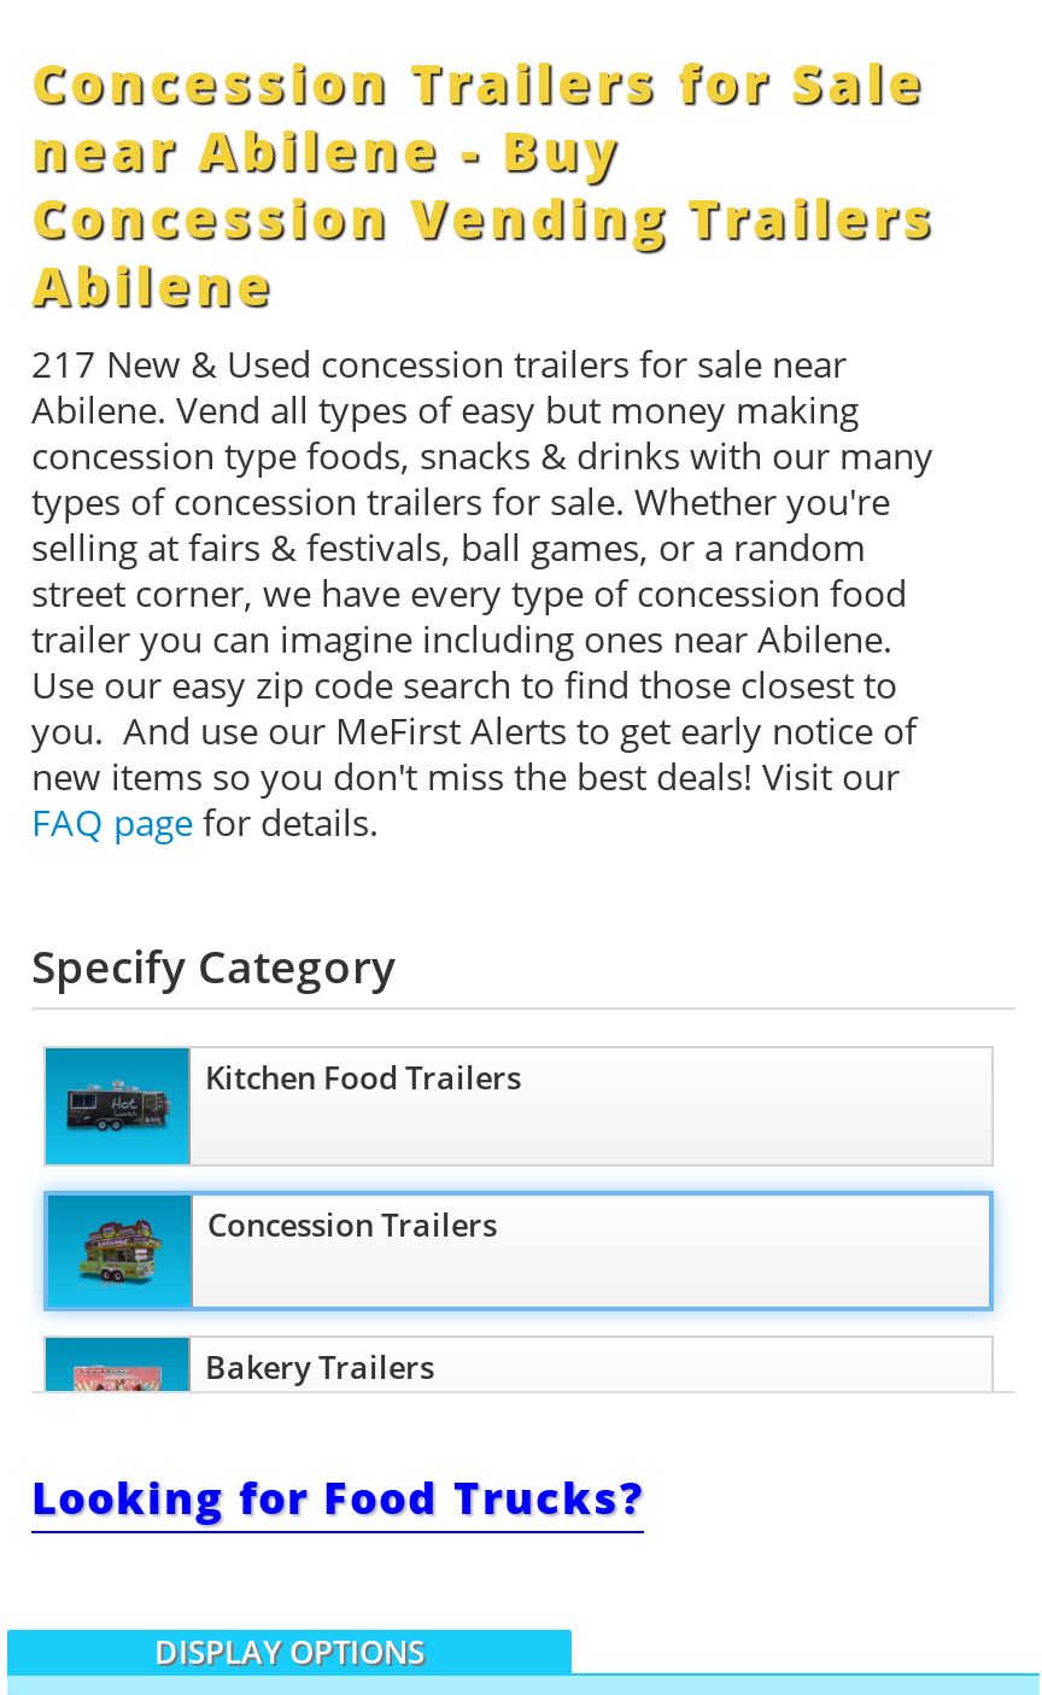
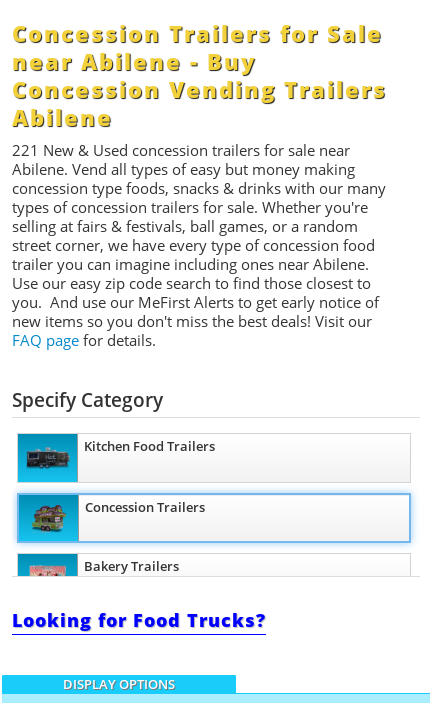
[31,339,847,387] 217 New & Used concession trailers for sale near -> [12,140,350,160] 221 New & Used concession trailers for sale near

